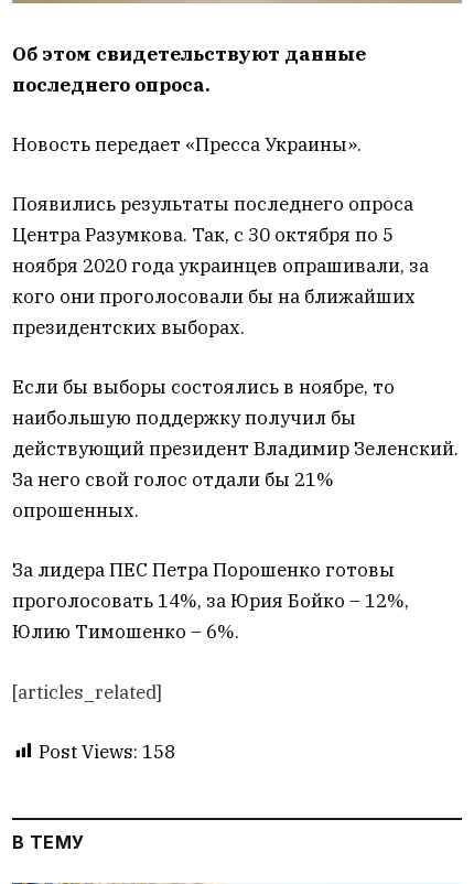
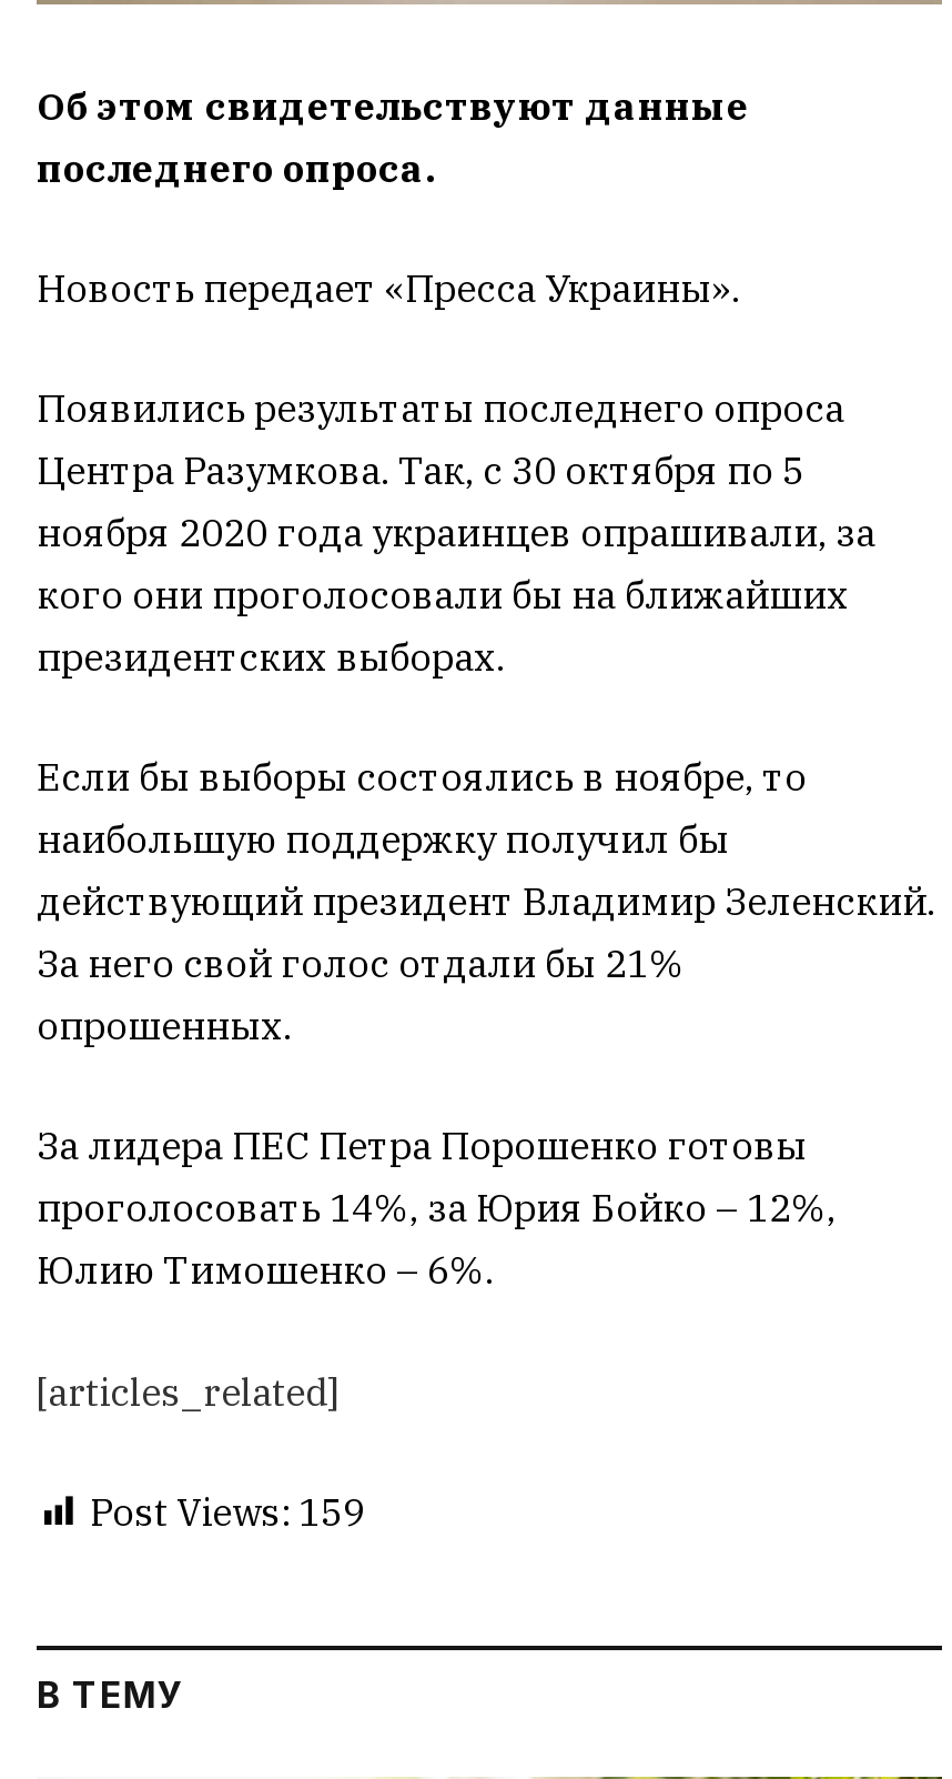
[39,739,175,764] Post Views: 158 -> [90,1487,365,1536] Post Views: 159

